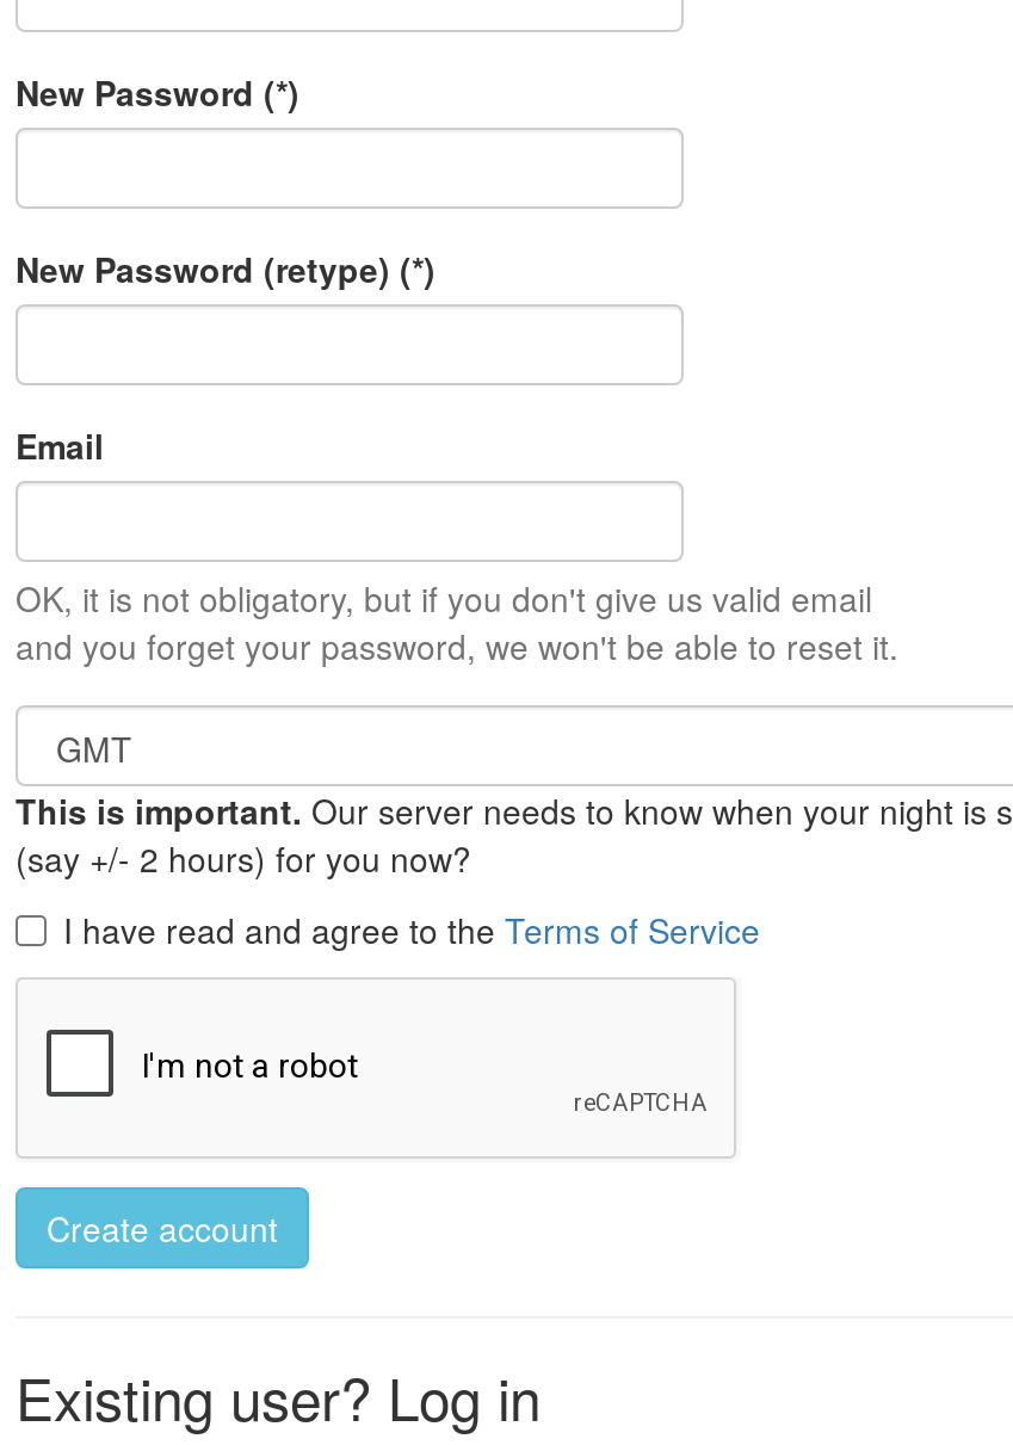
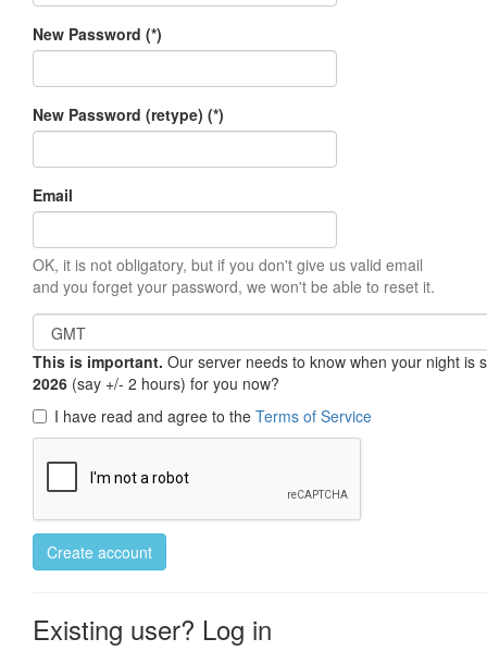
[16,834,471,882] (say +/- 2 hours) for you now? -> [33,372,279,394] 2026 (say +/- 2 hours) for you now?

